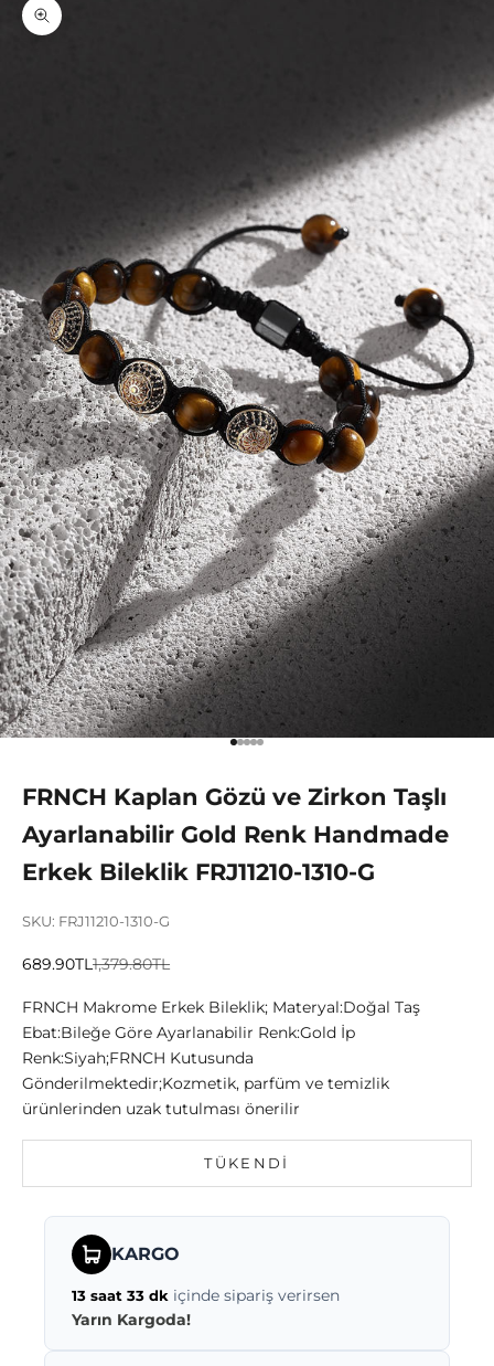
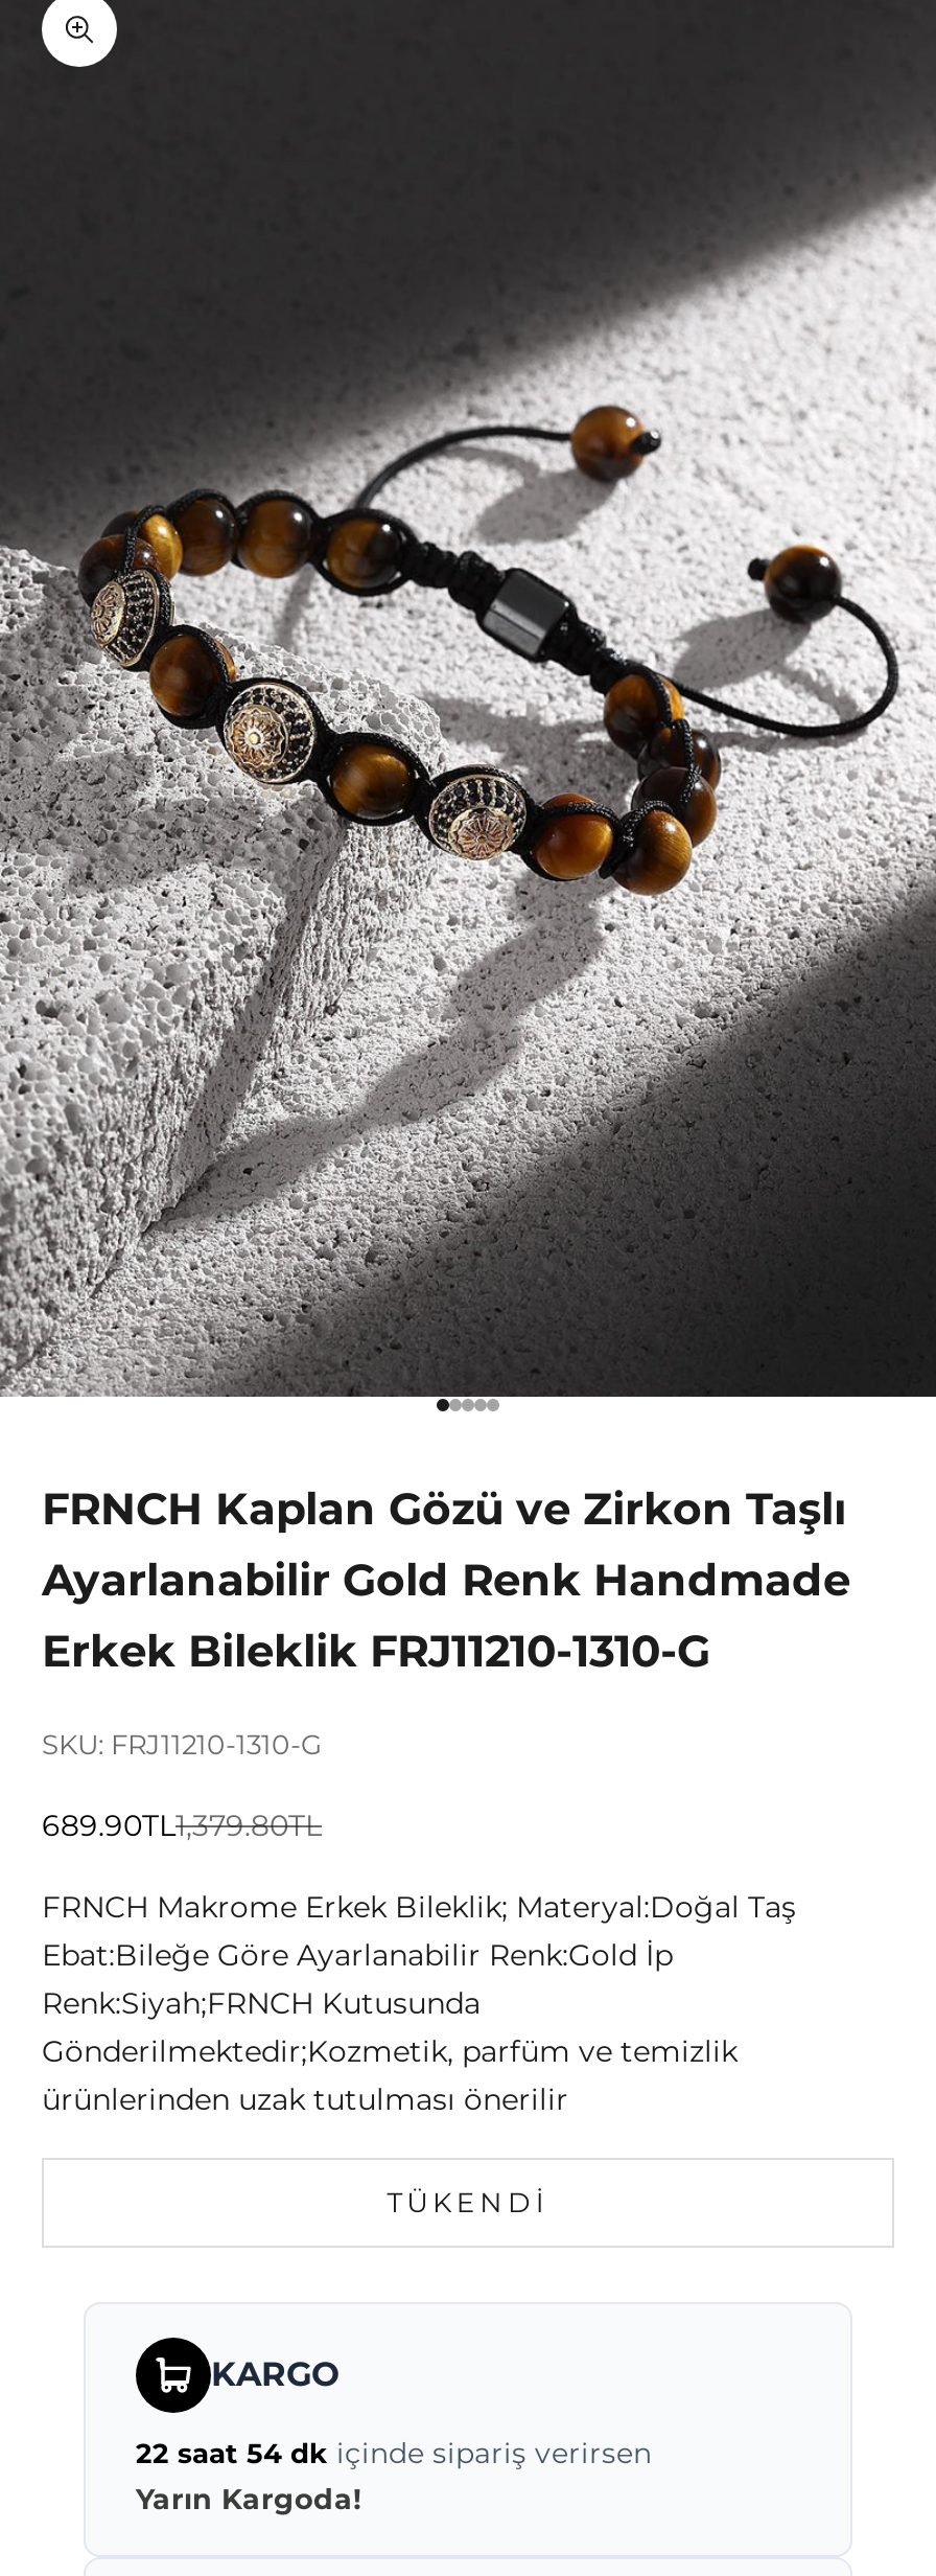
[72,1286,340,1304] 13 saat 33 dk içinde sipariş verirsen -> [136,2436,652,2469] 22 saat 54 dk içinde sipariş verirsen

